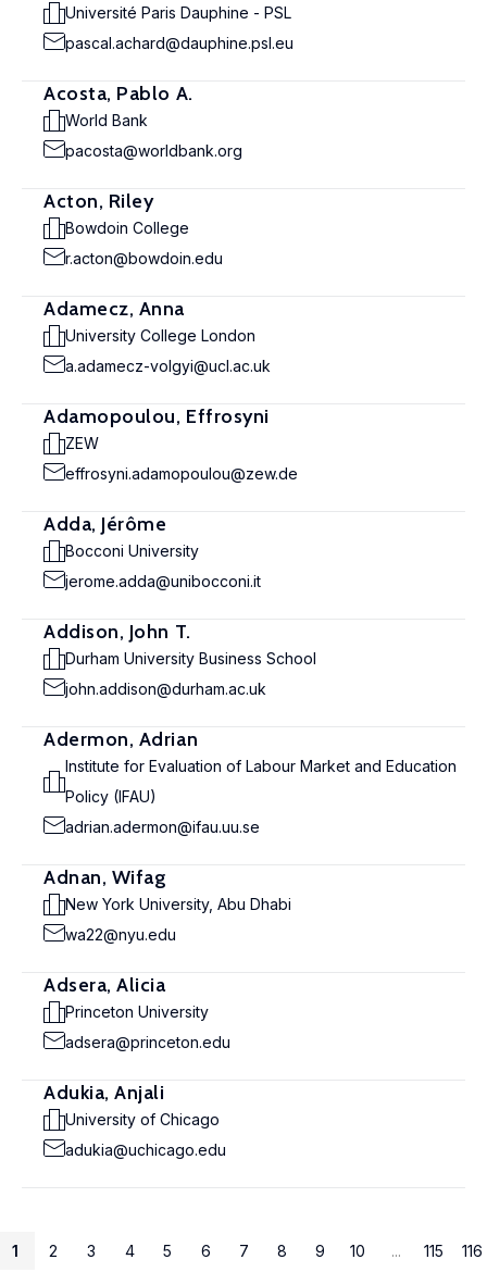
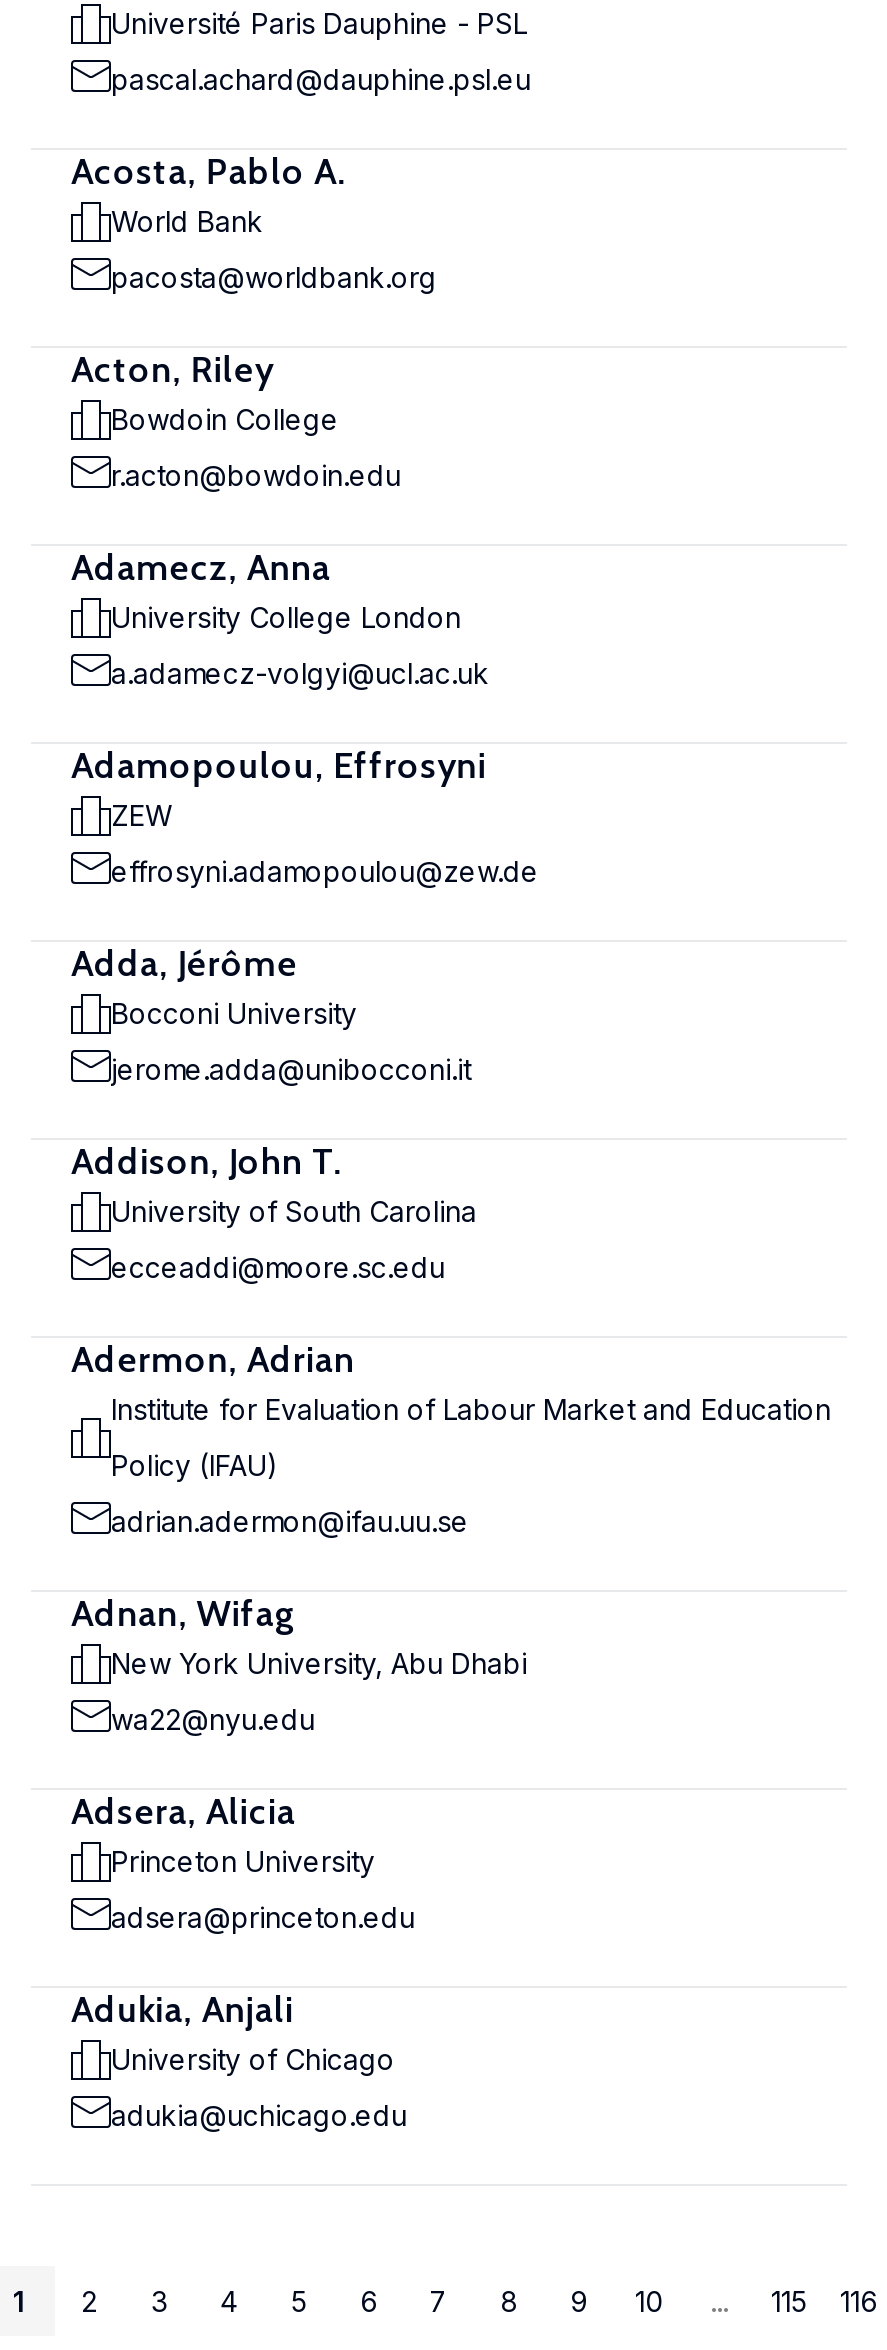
[65,649,316,668] Durham University Business School -> [111,1194,477,1228] University of South Carolina
[65,679,266,698] john.addison@durham.ac.uk -> [111,1250,445,1284] ecceaddi@moore.sc.edu

